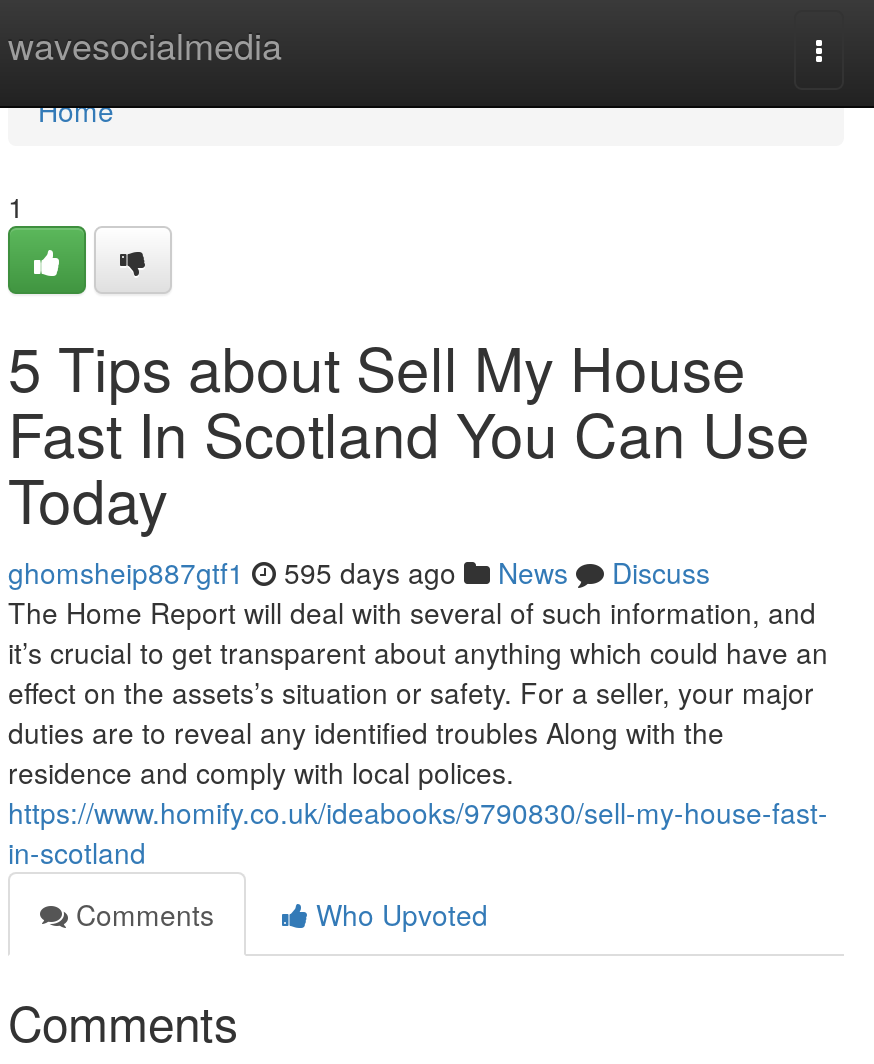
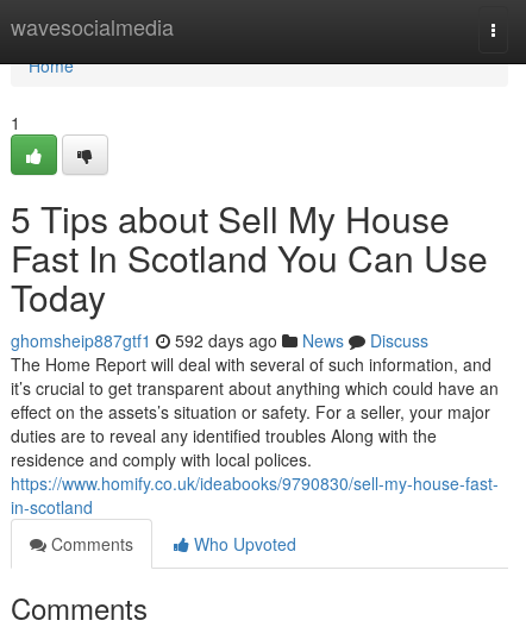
[8,552,710,592] ghomsheip887gtf1 595 days ago News Discuss -> [11,328,428,352] ghomsheip887gtf1 592 days ago News Discuss

